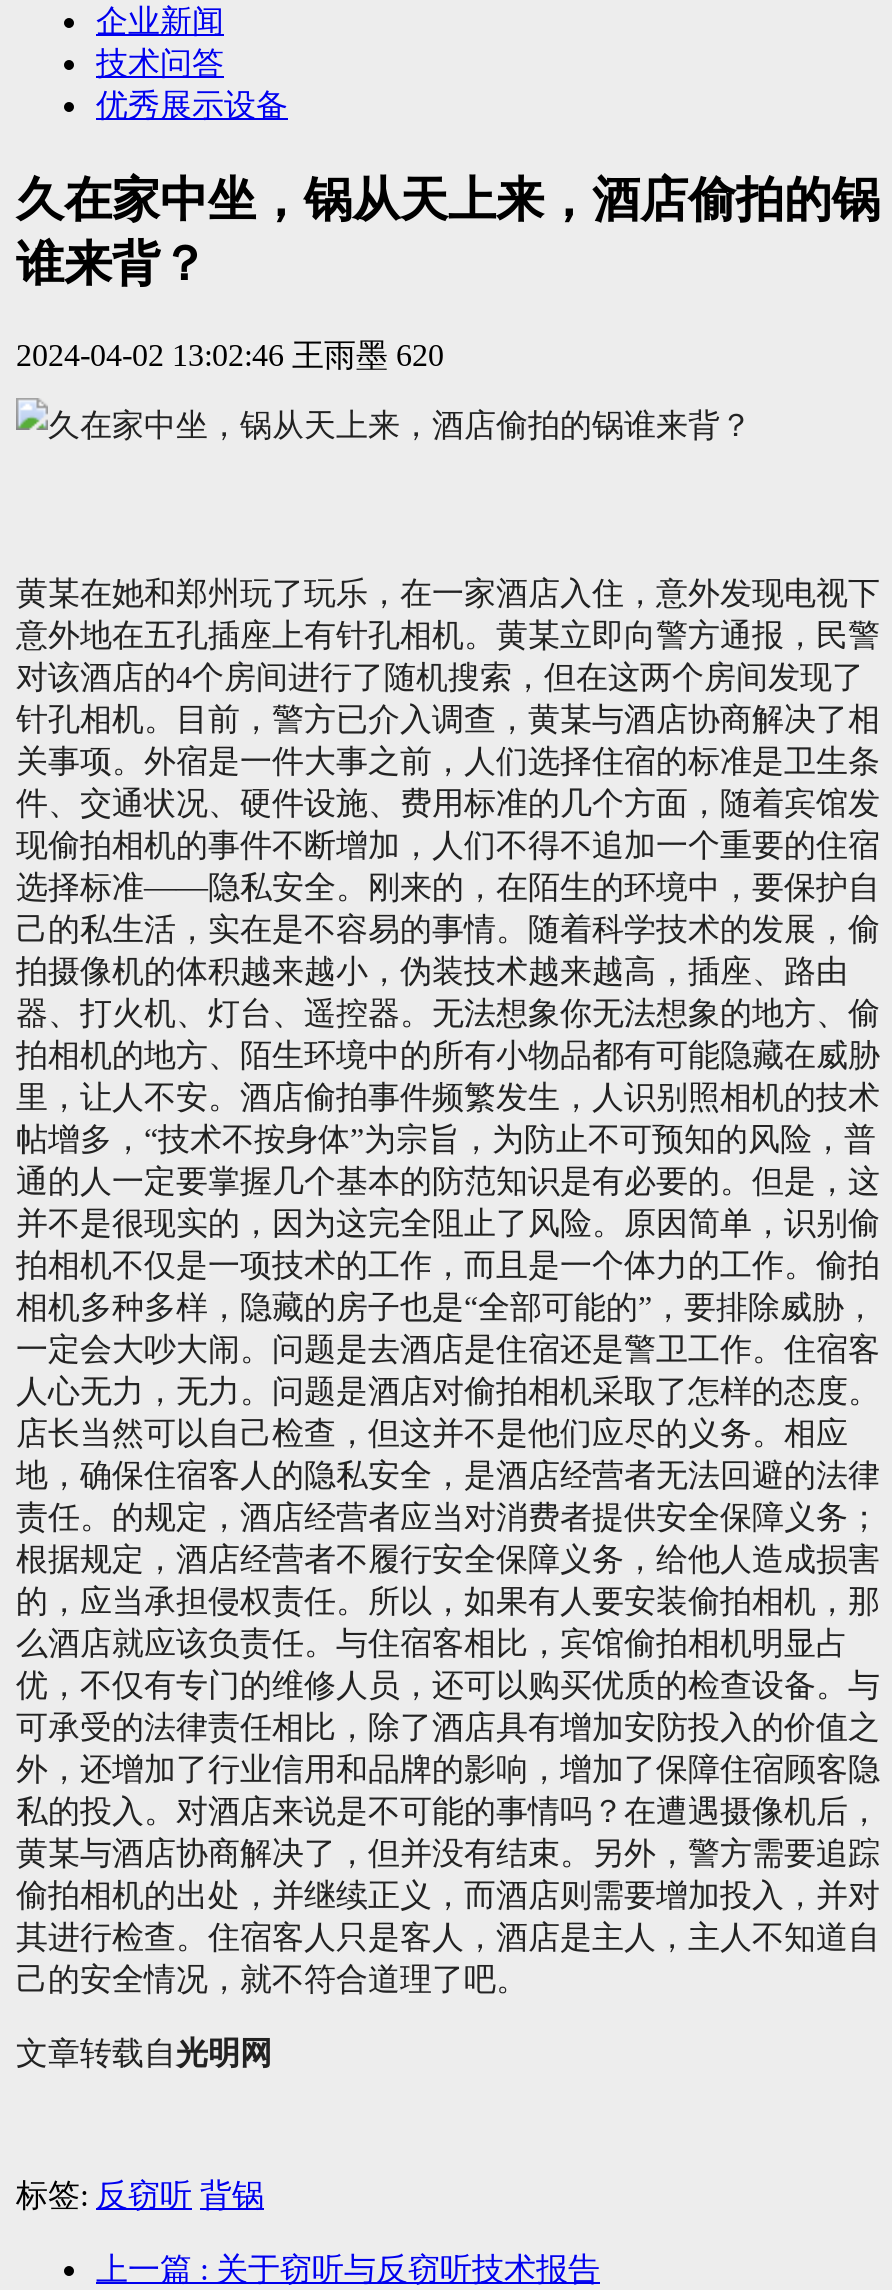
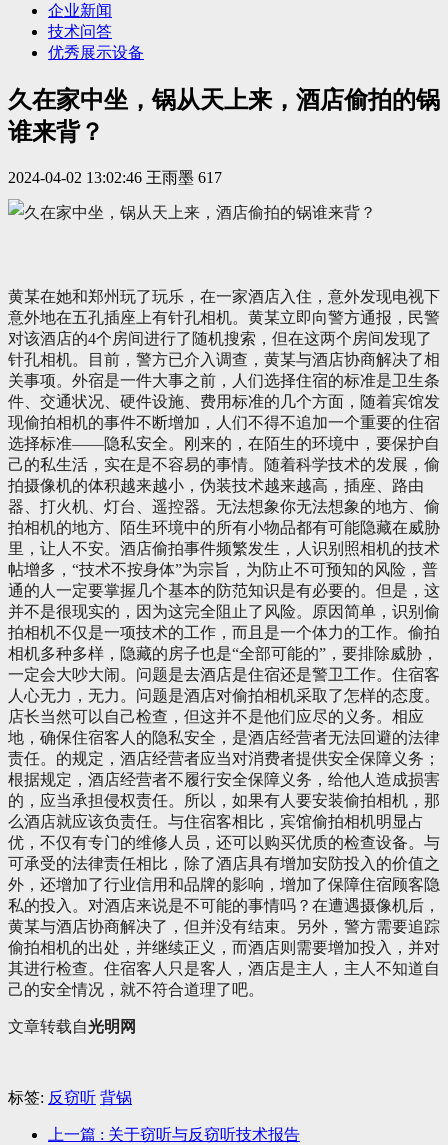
[16,337,444,371] 2024-04-02 13:02:46 王雨墨 620 -> [8,169,222,186] 2024-04-02 13:02:46 王雨墨 617

